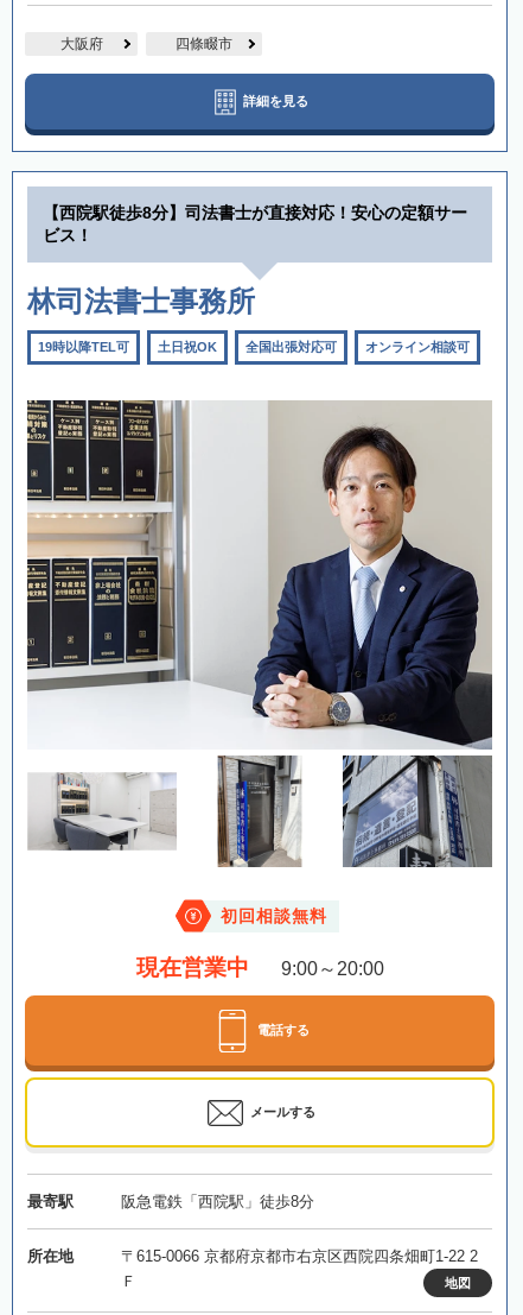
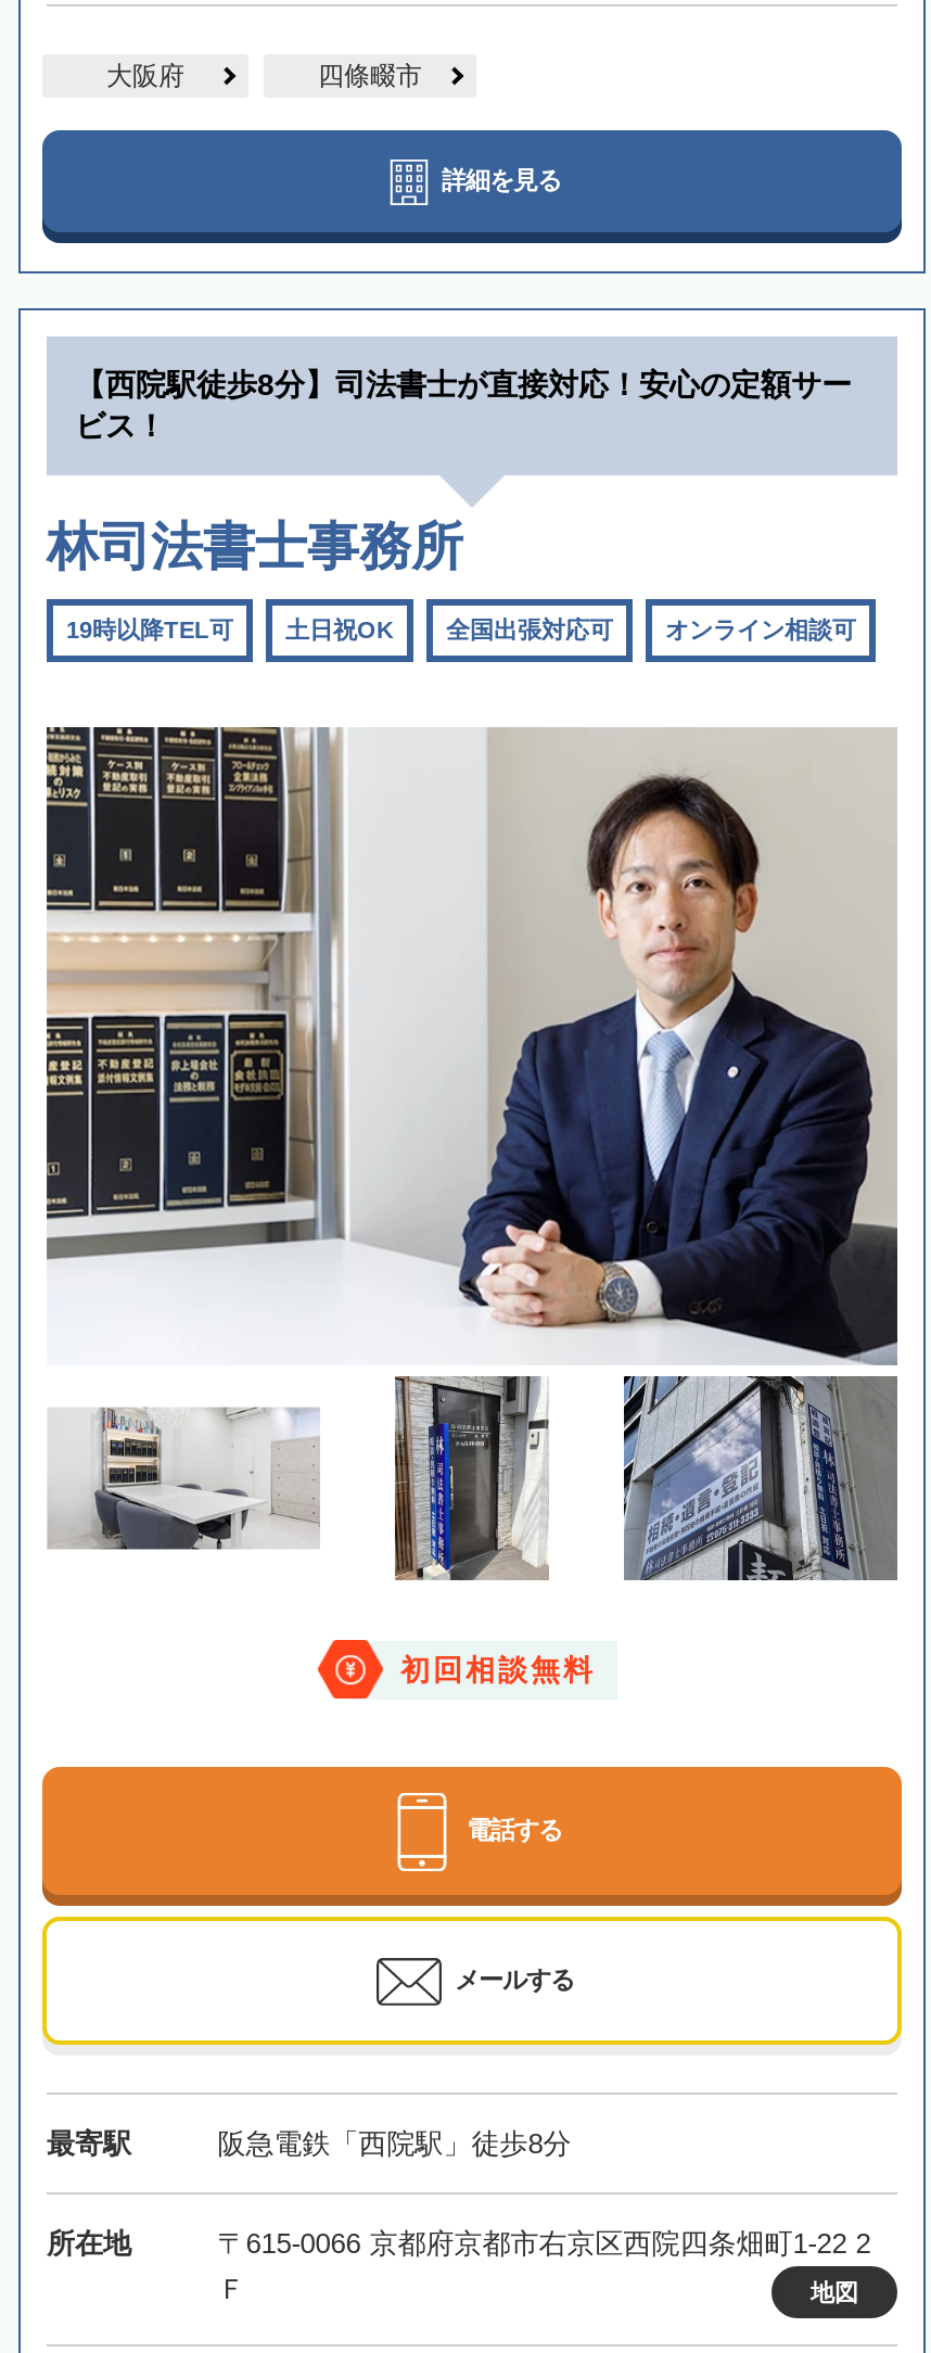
[136,955,384,980] 現在営業中 | 9:00～20:00 -> none

